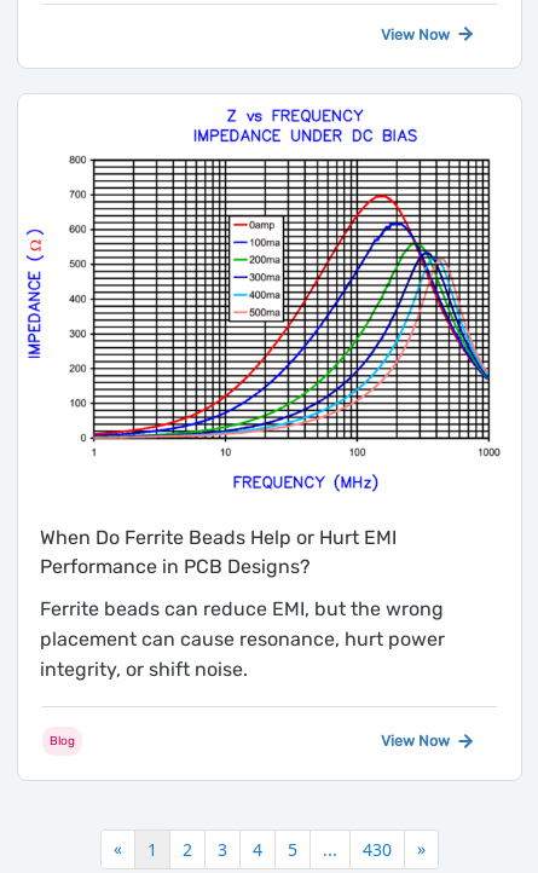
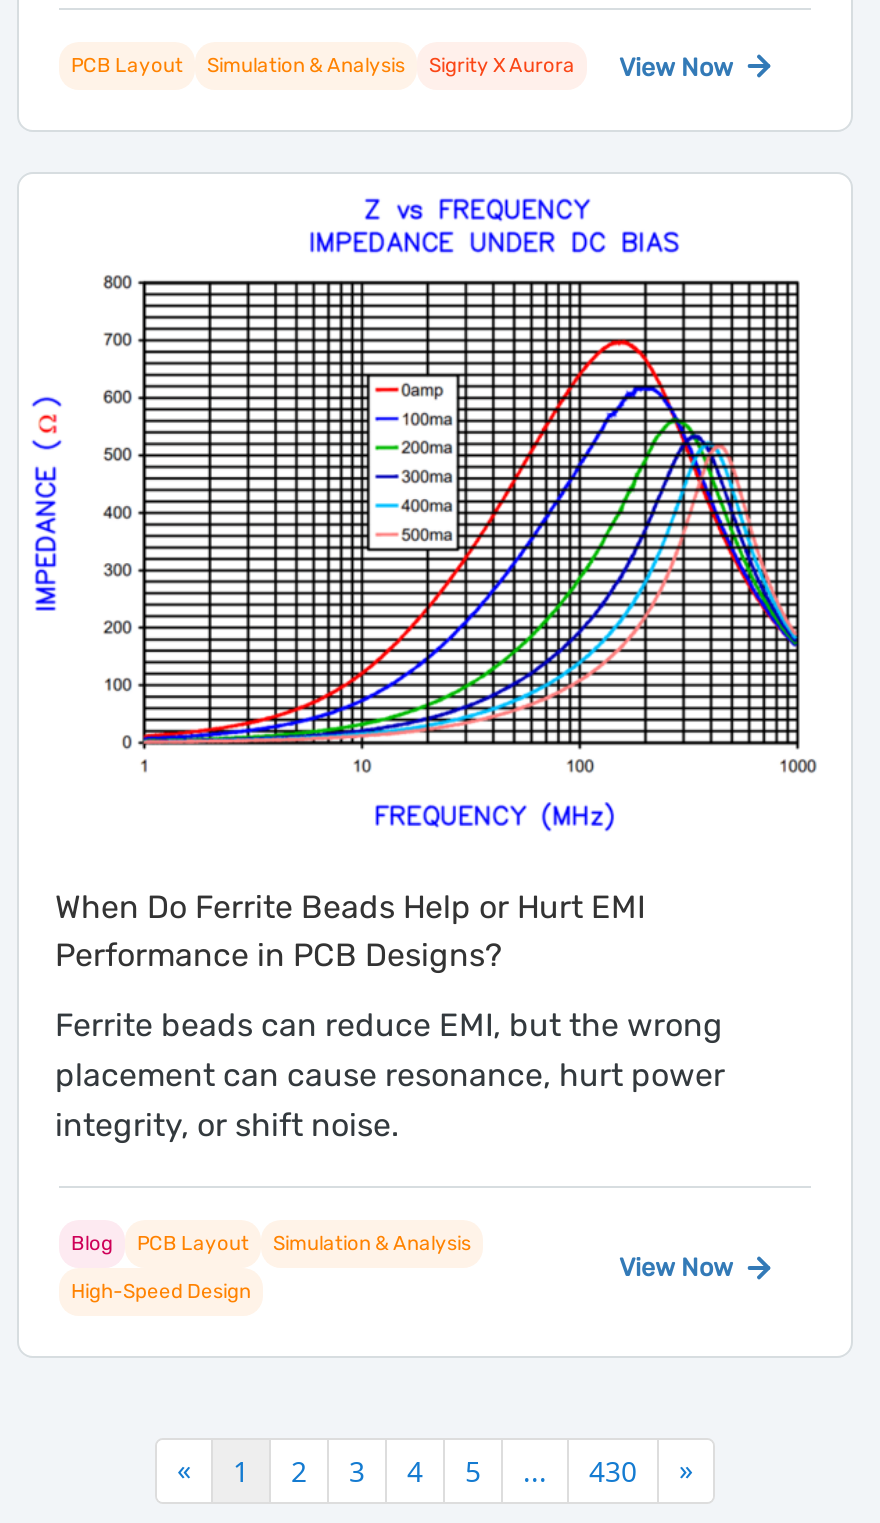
none -> [71,55,575,79] PCB Layout | Simulation & Analysis | Sigrity X Aurora
none -> [71,1231,471,1303] PCB Layout | Simulation & Analysis | High-Speed Design

